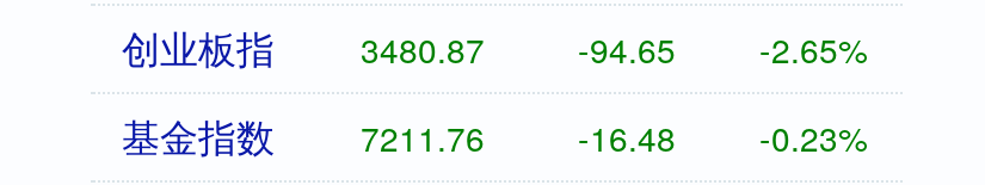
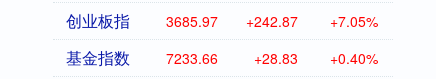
[361,26,485,74] 3480.87 -> [166,11,218,31] 3685.97
[578,26,676,74] -94.65 -> [246,11,298,31] +242.87
[759,26,867,74] -2.65% -> [330,11,378,31] +7.05%
[361,114,485,162] 7211.76 -> [166,48,218,68] 7233.66
[578,114,676,162] -16.48 -> [254,48,298,68] +28.83
[759,114,867,162] -0.23% -> [330,48,378,68] +0.40%

